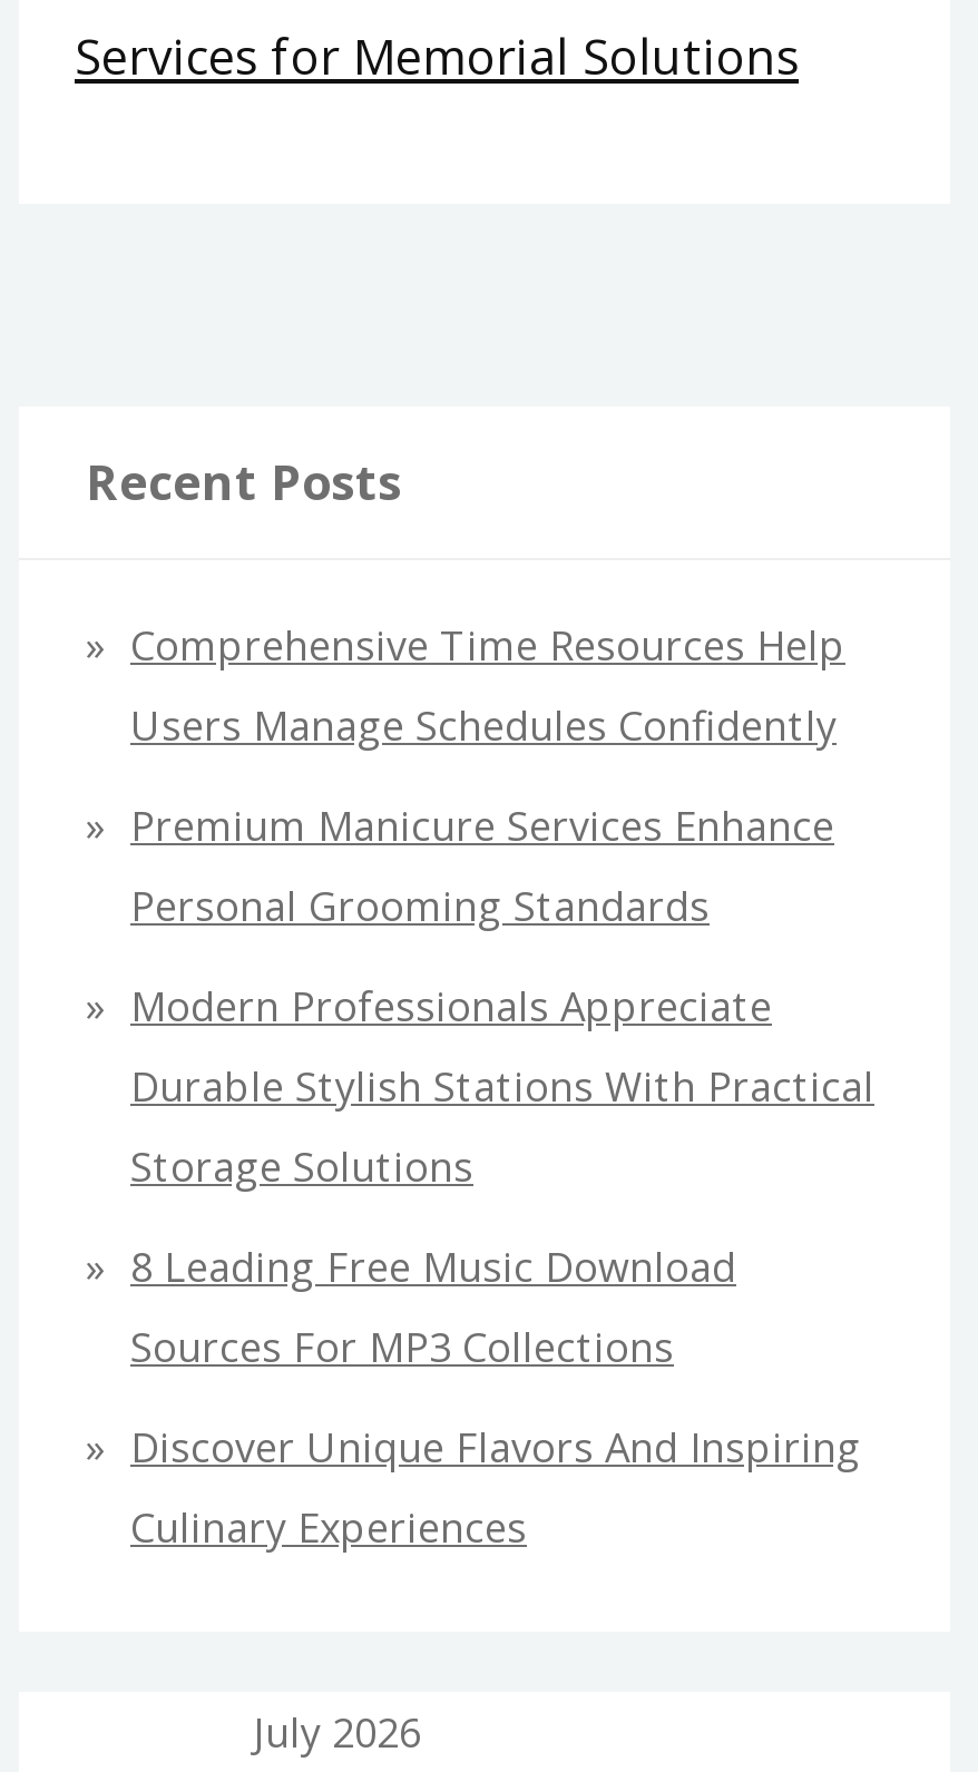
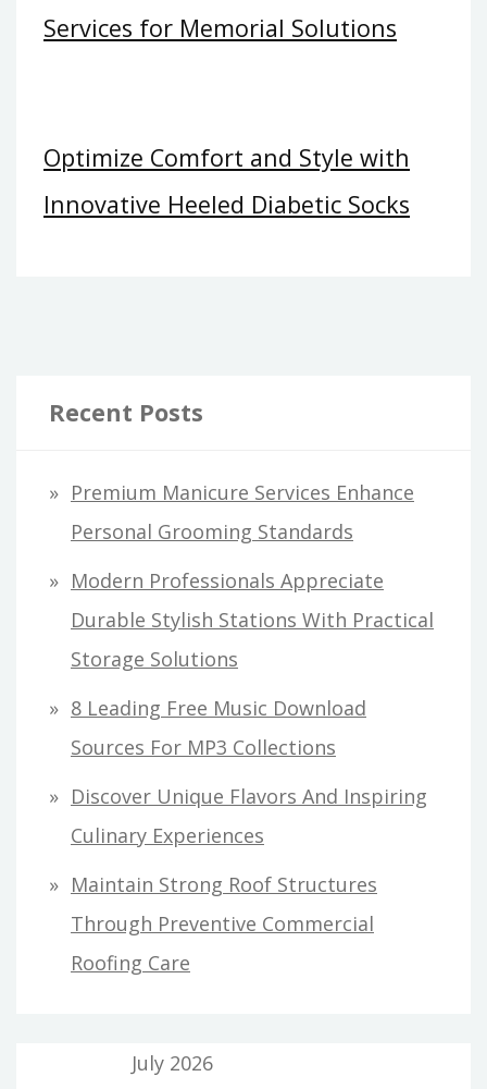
none -> [43,142,410,221] Optimize Comfort and Style with | Innovative Heeled Diabetic Socks
[130,619,845,753] Comprehensive Time Resources Help | Users Manage Schedules Confidently -> none
none -> [71,872,377,976] Maintain Strong Roof Structures | Through Preventive Commercial | Roofing Care

